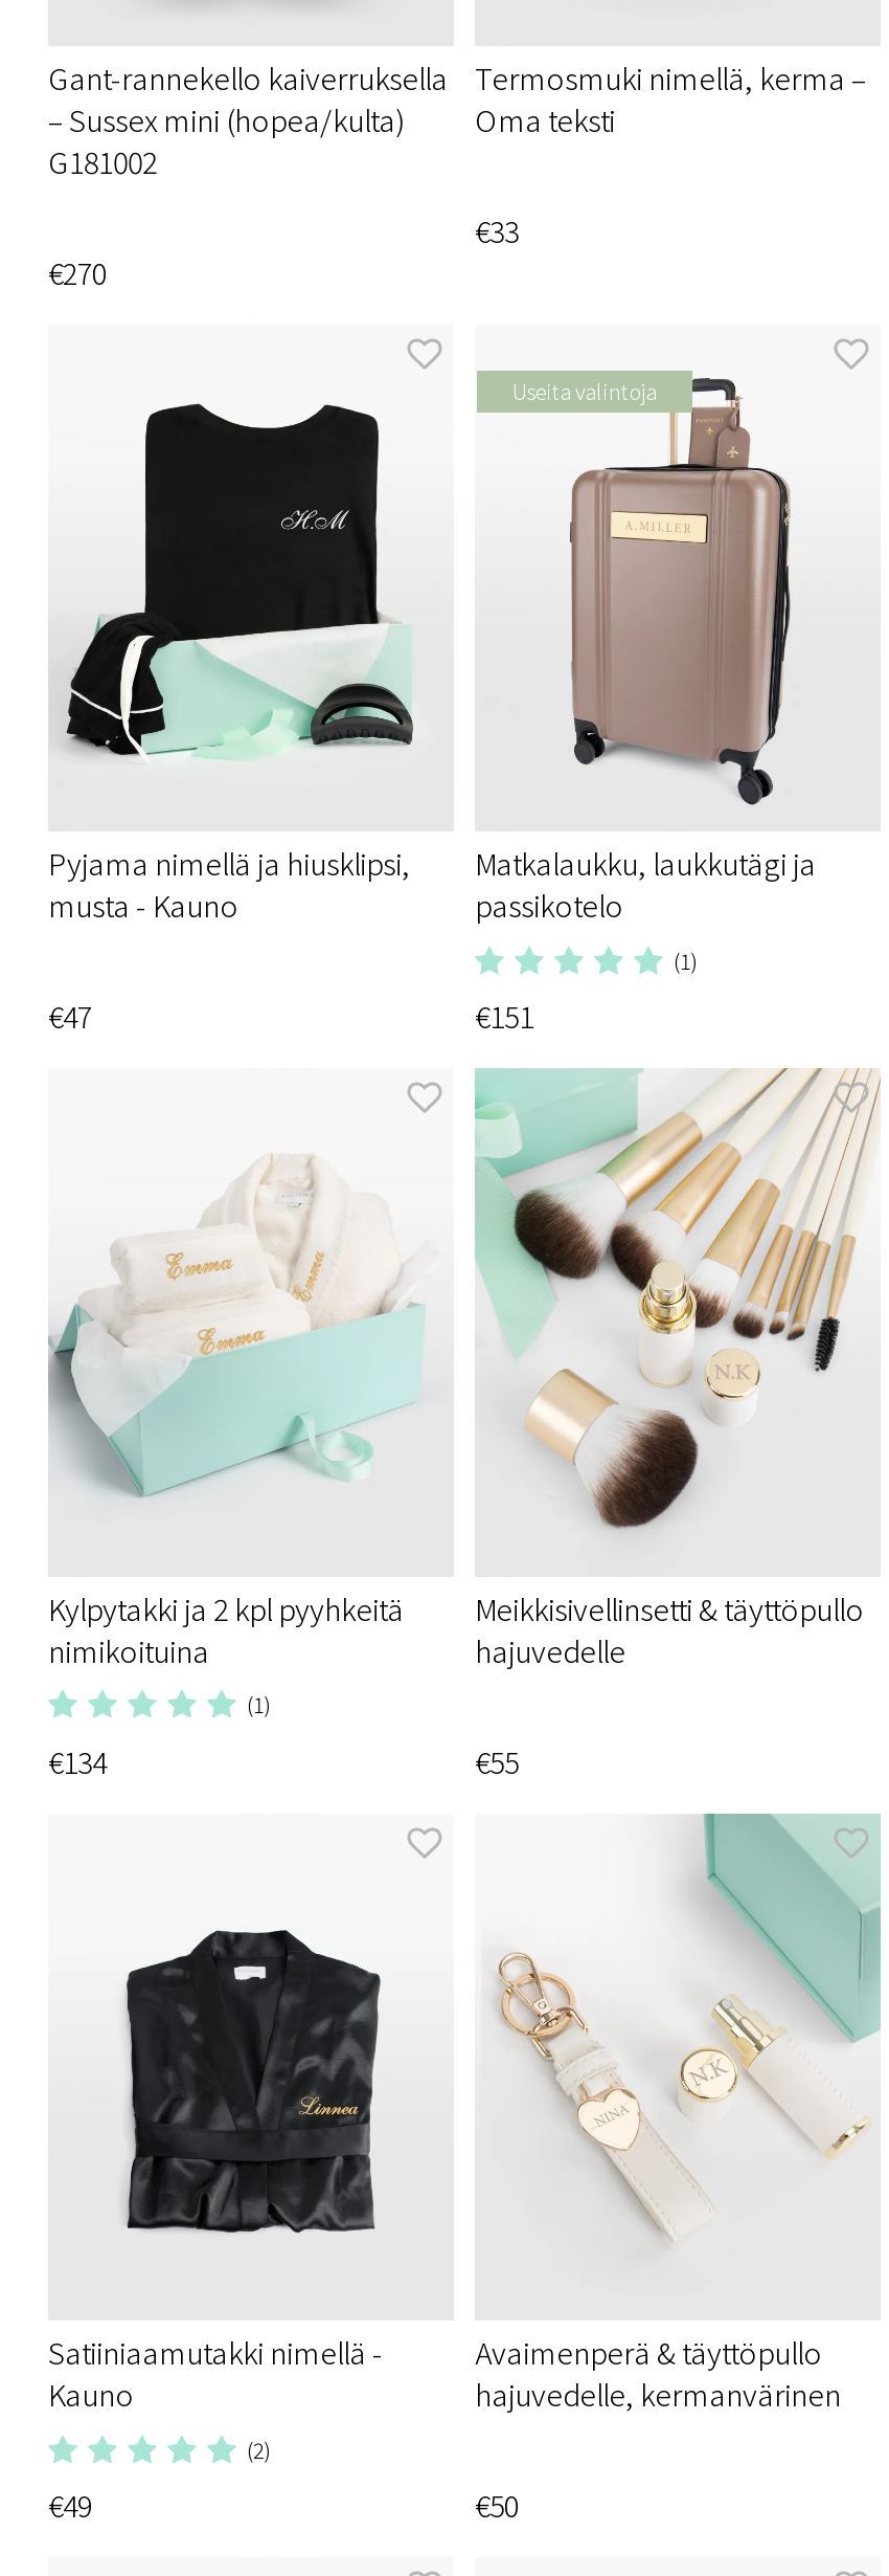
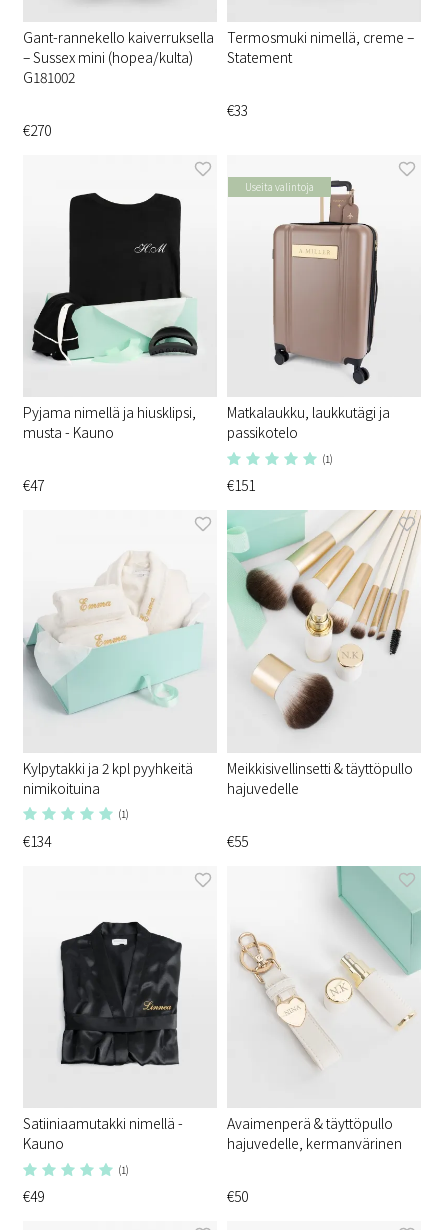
[475,55,866,139] Termosmuki nimellä, kerma – | Oma teksti -> [227,26,414,66] Termosmuki nimellä, creme – | Statement
[247,2433,270,2464] (2) -> [118,1161,129,1176] (1)

